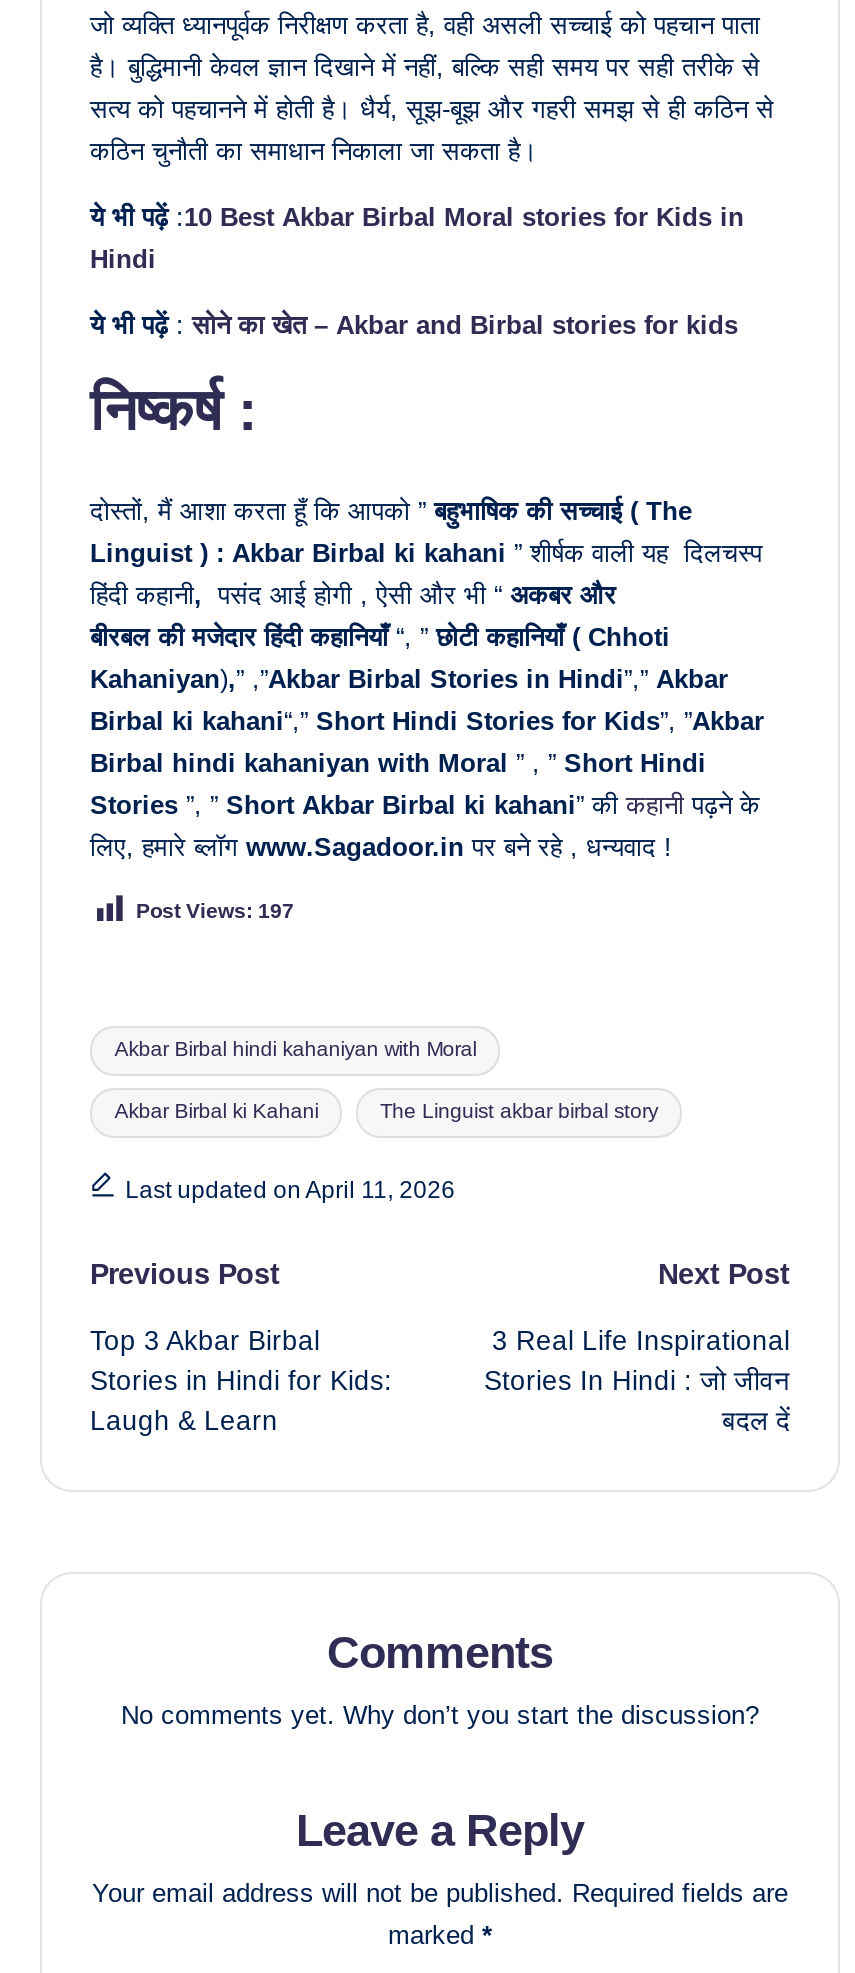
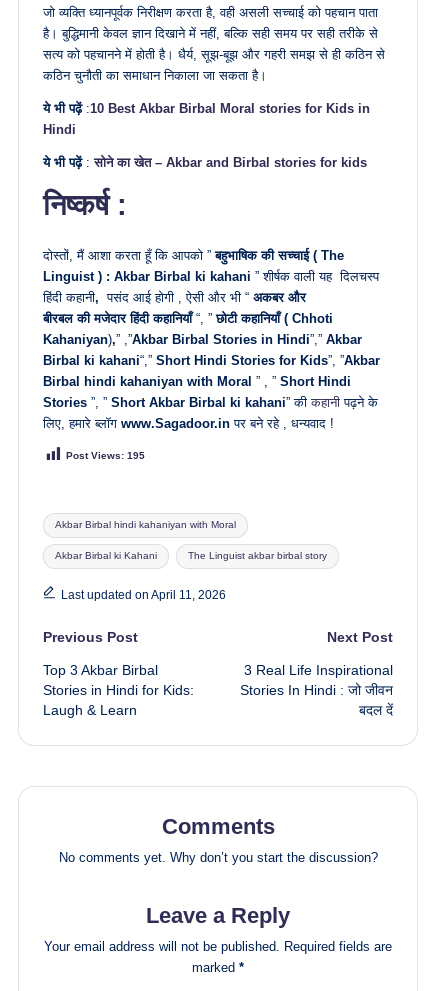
[136,900,294,922] Post Views: 197 -> [66,450,145,461] Post Views: 195

